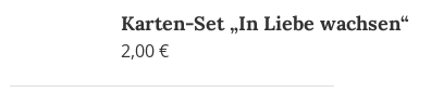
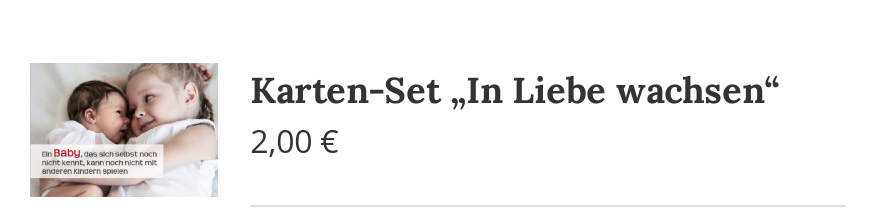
none -> [28,61,218,199] [image]

